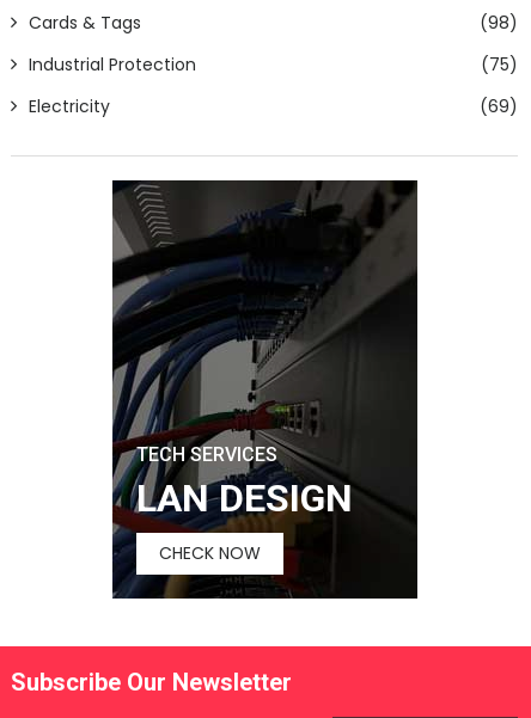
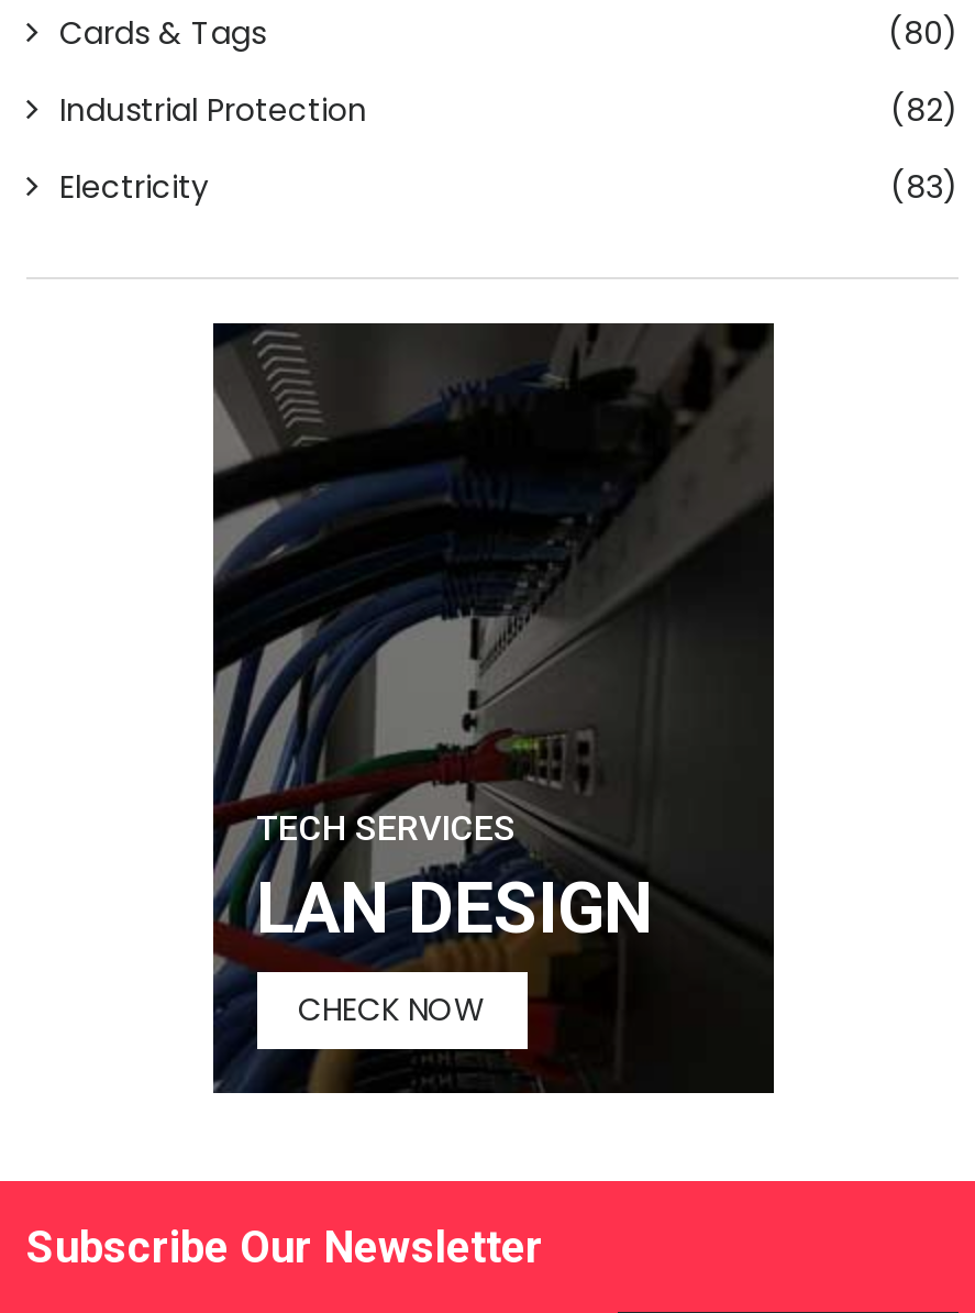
[480,11,518,35] (98) -> [888,11,959,55] (80)
[481,53,518,76] (75) -> [890,88,959,132] (82)
[480,94,518,118] (69) -> [890,165,959,209] (83)

